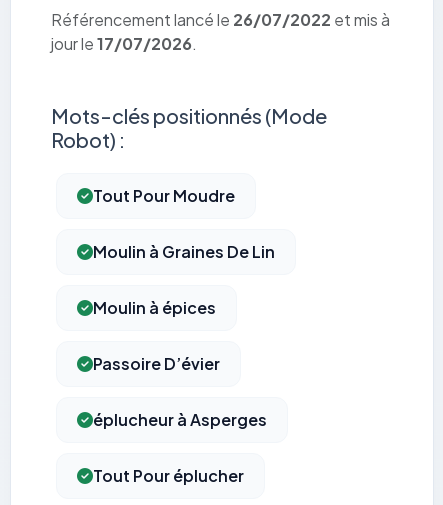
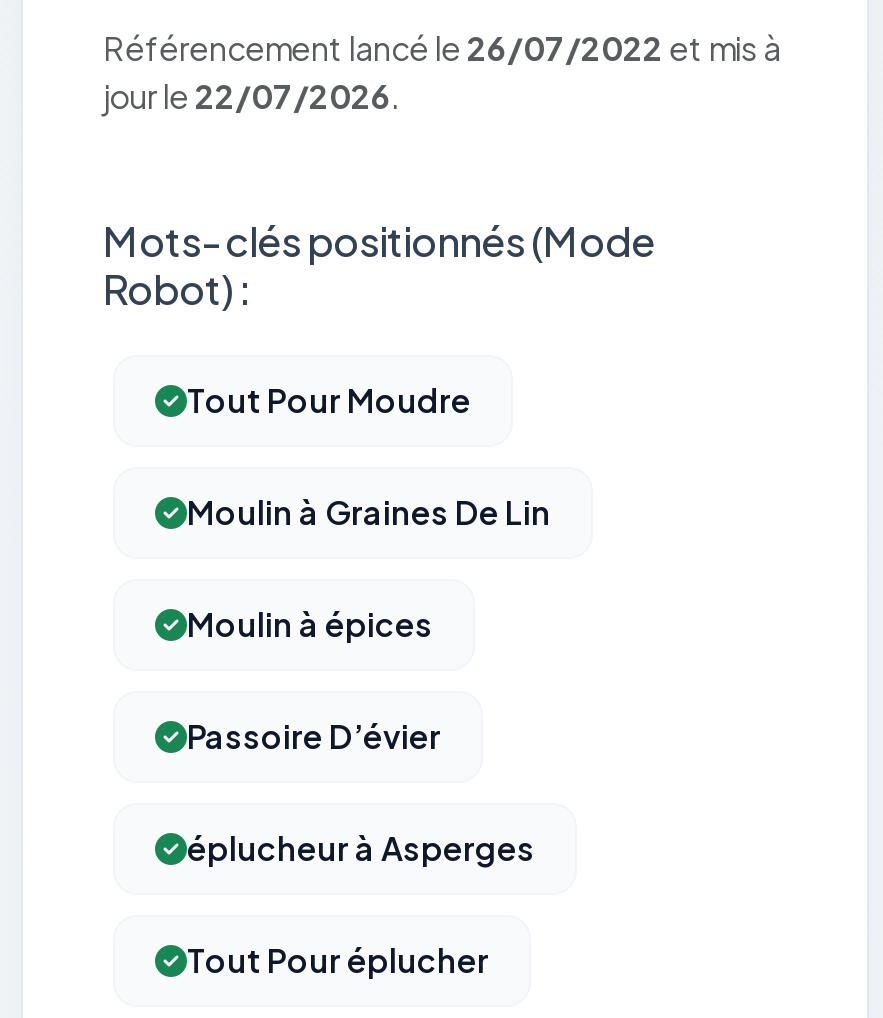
[51,33,197,54] jour le 17/07/2026. -> [103,76,401,118] jour le 22/07/2026.

